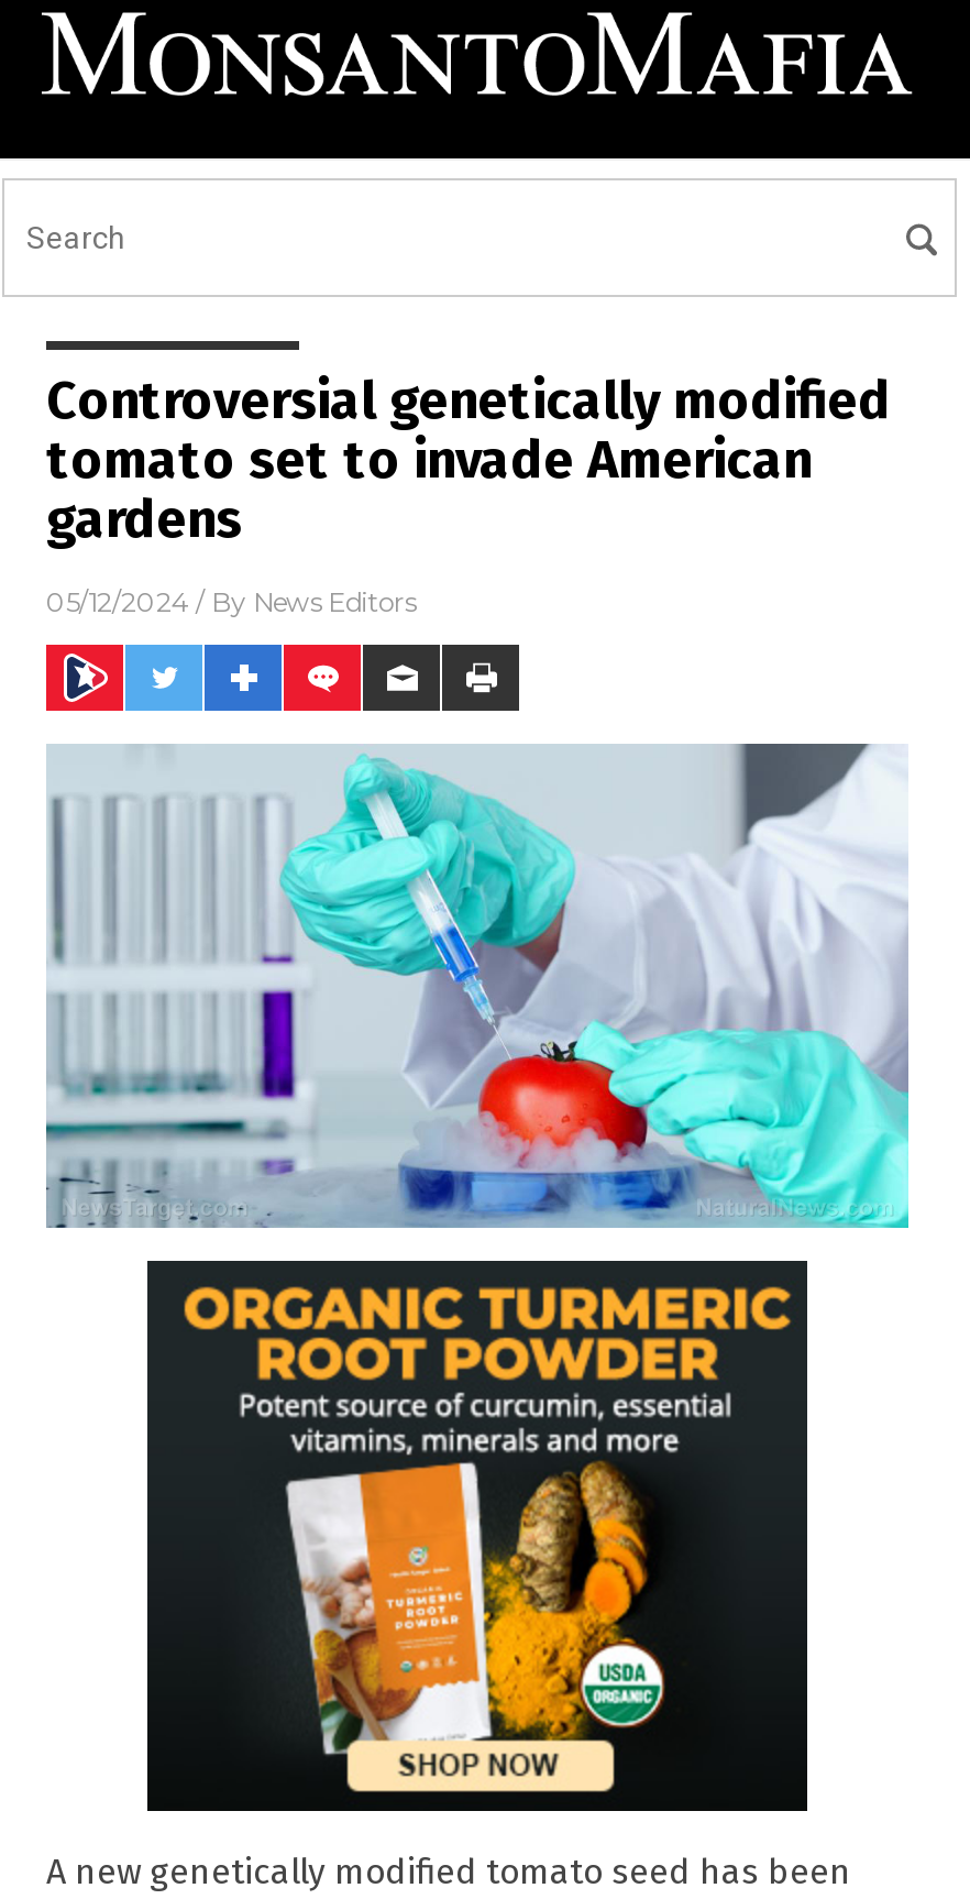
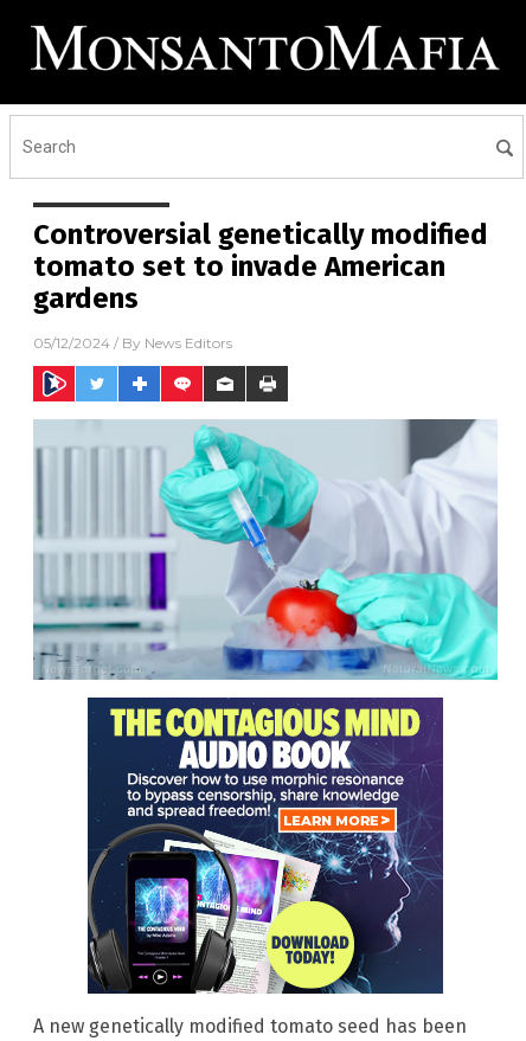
[147,1261,807,1813] [image] -> [88,698,443,995] [image]

